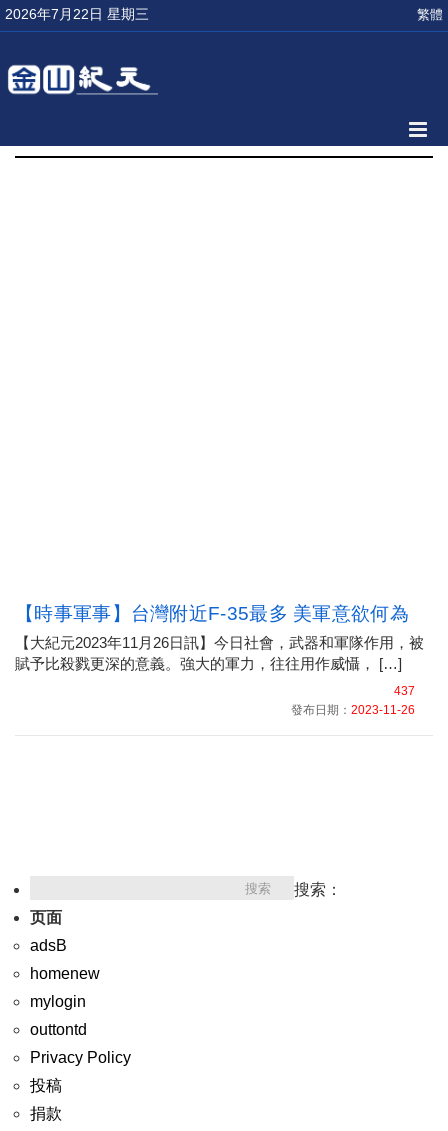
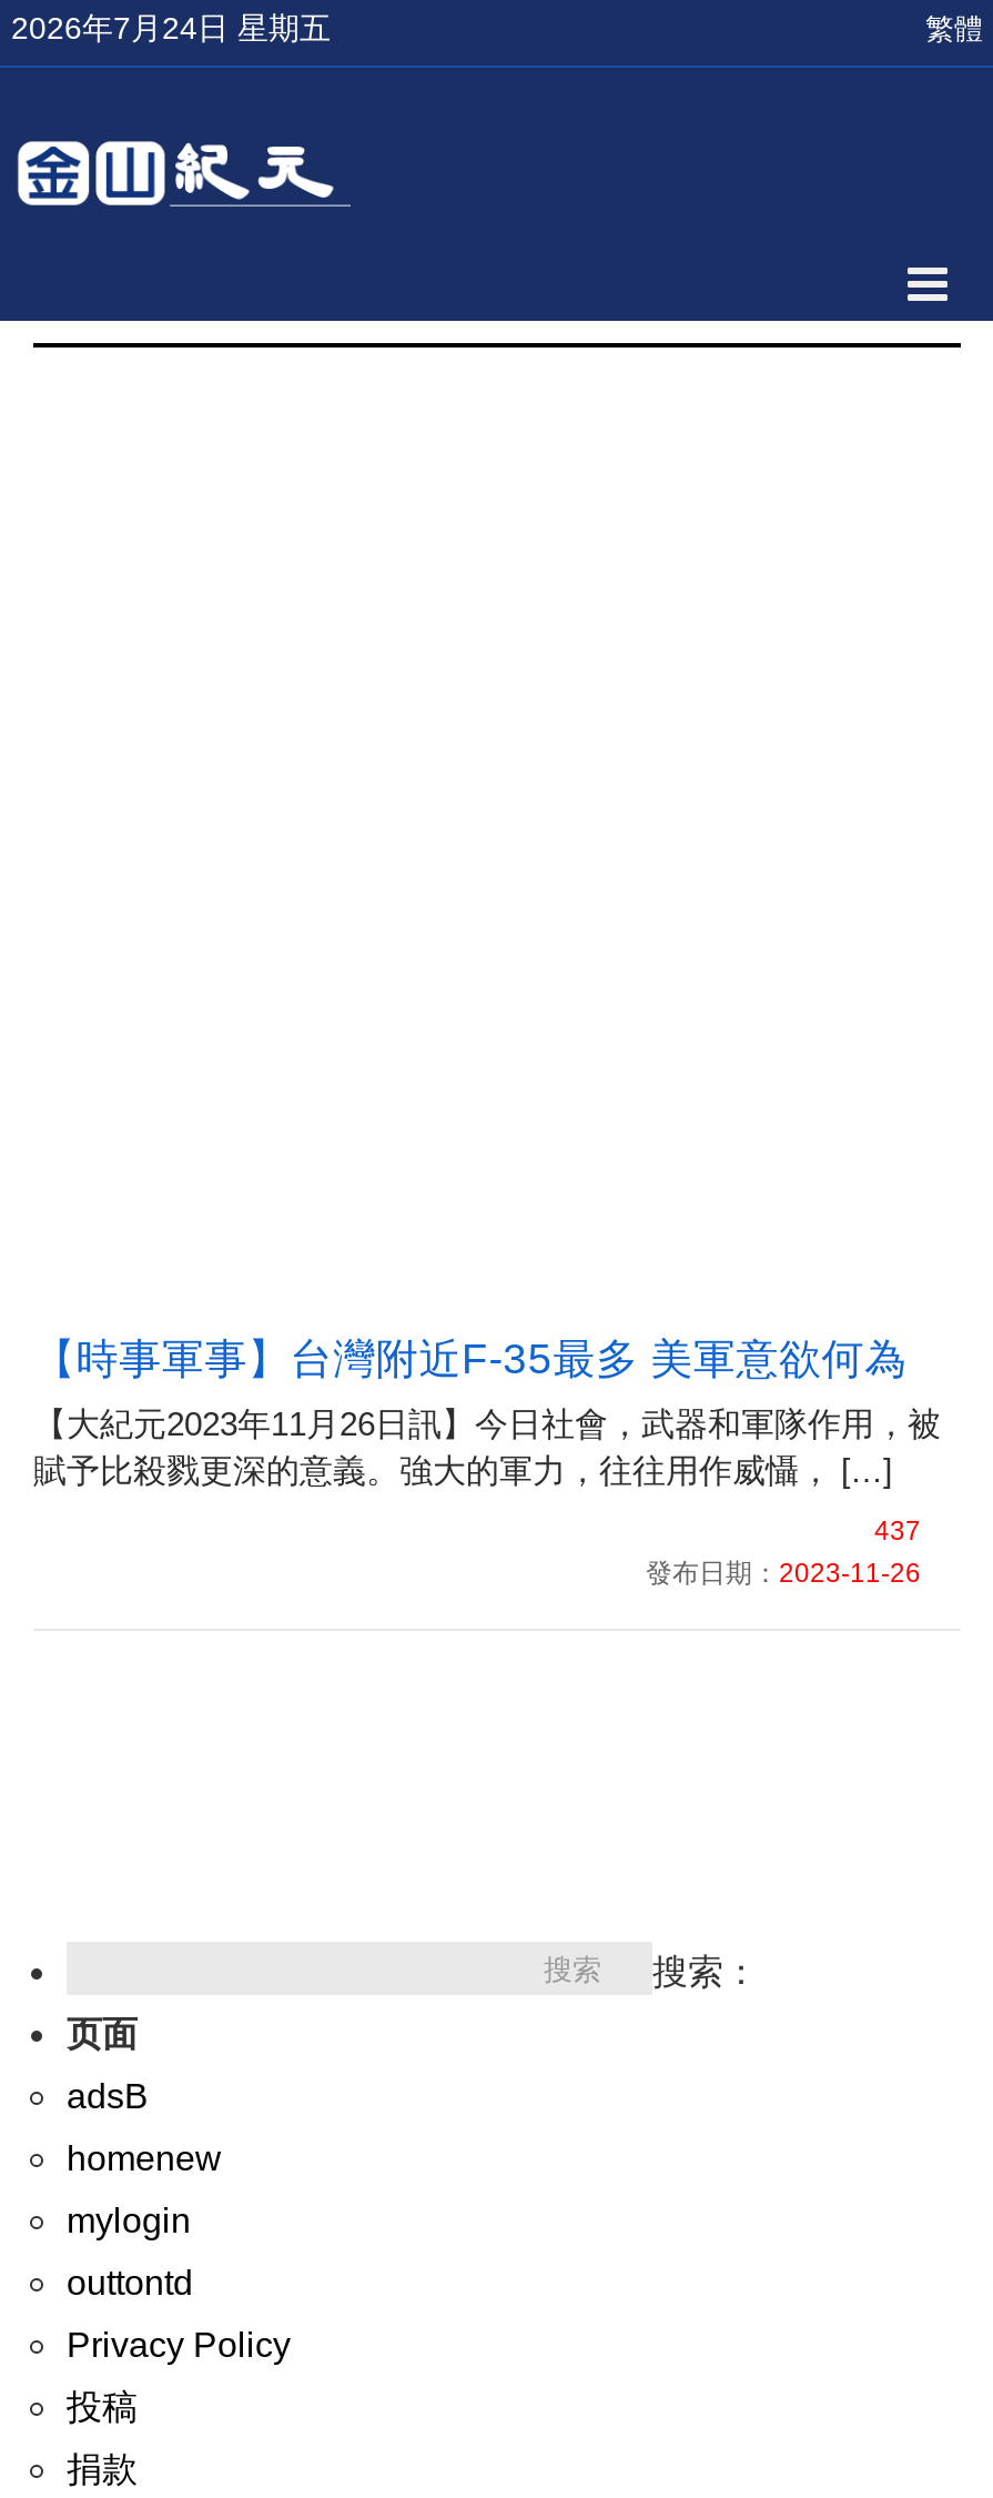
[5,6,149,22] 2026年7月22日 星期三 -> [11,10,331,46] 2026年7月24日 星期五

